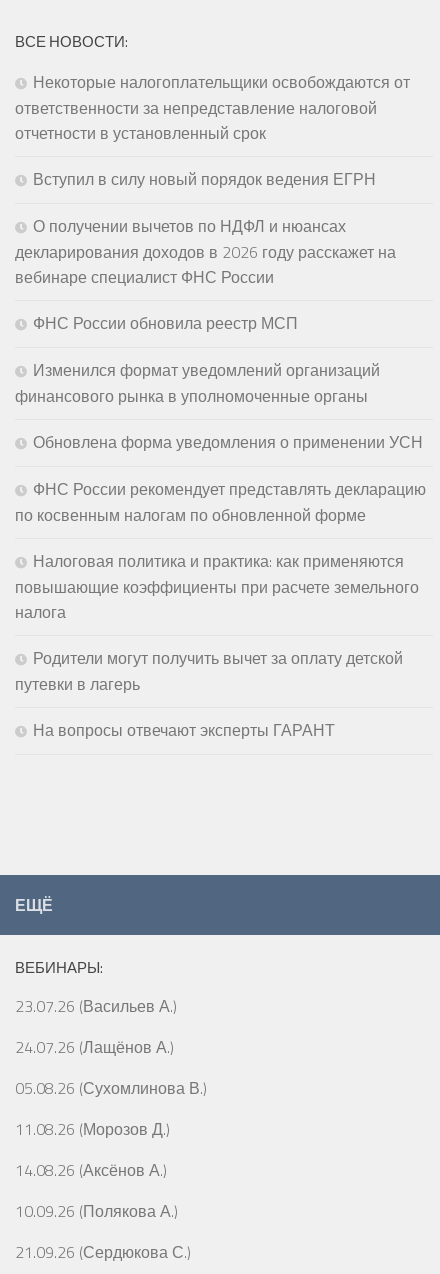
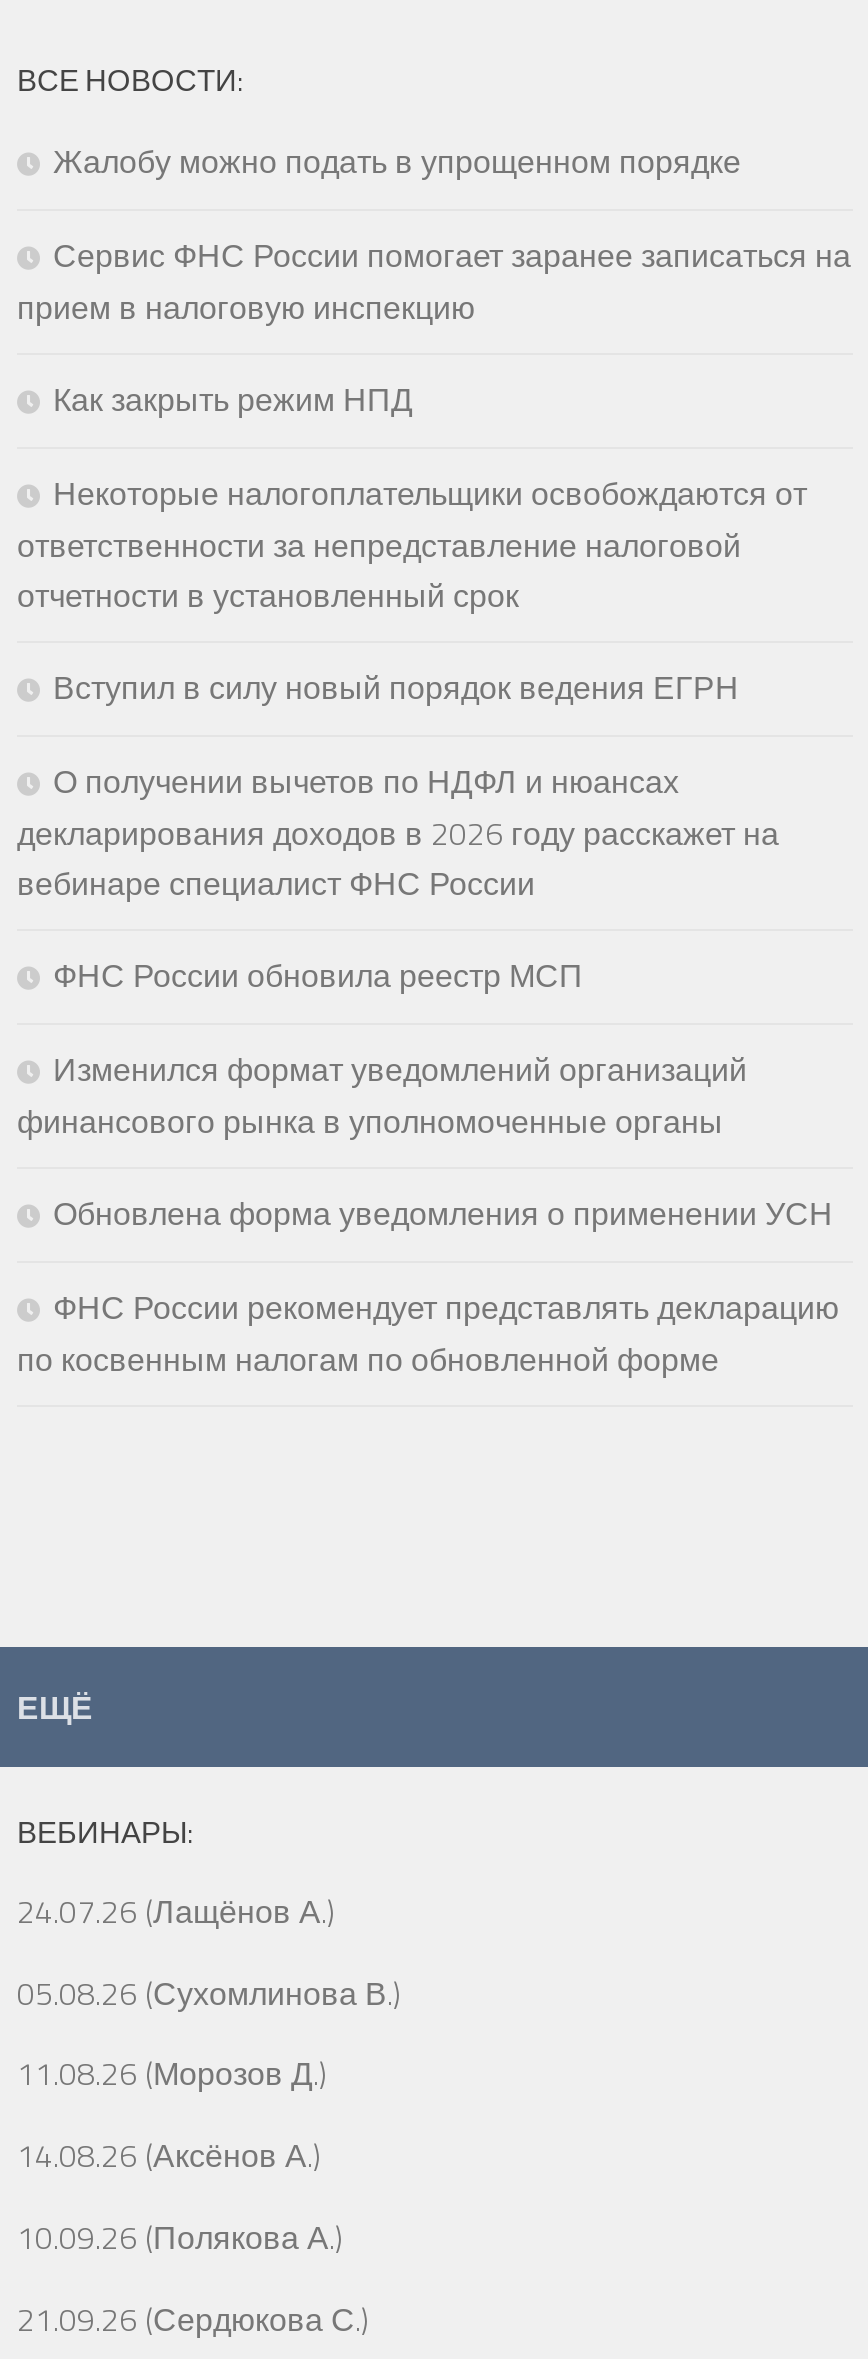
none -> [17,136,851,422] Жалобу можно подать в упрощенном порядке | Сервис ФНС России помогает заранее записаться на | прием в налоговую инспекцию | Как закрыть режим НПД
moved [15,69,426,526] -> [17,468,839,1382]: Некоторые налогоплательщики освобождаются от | ответственности за непредставление налоговой | отчетности в установленный срок | ... | ФНС России рекомендует представлять декларацию | по косвенным налогам по обновленной форме
[15,548,419,741] Налоговая политика и практика: как применяются | повышающие коэффициенты при расчете земельного | налога | Родители могут получить вычет за оплату детской | путевки в лагерь | На вопросы отвечают эксперты ГАРАНТ -> none
[15,994,177,1018] 23.07.26 (Васильев А.) -> none

